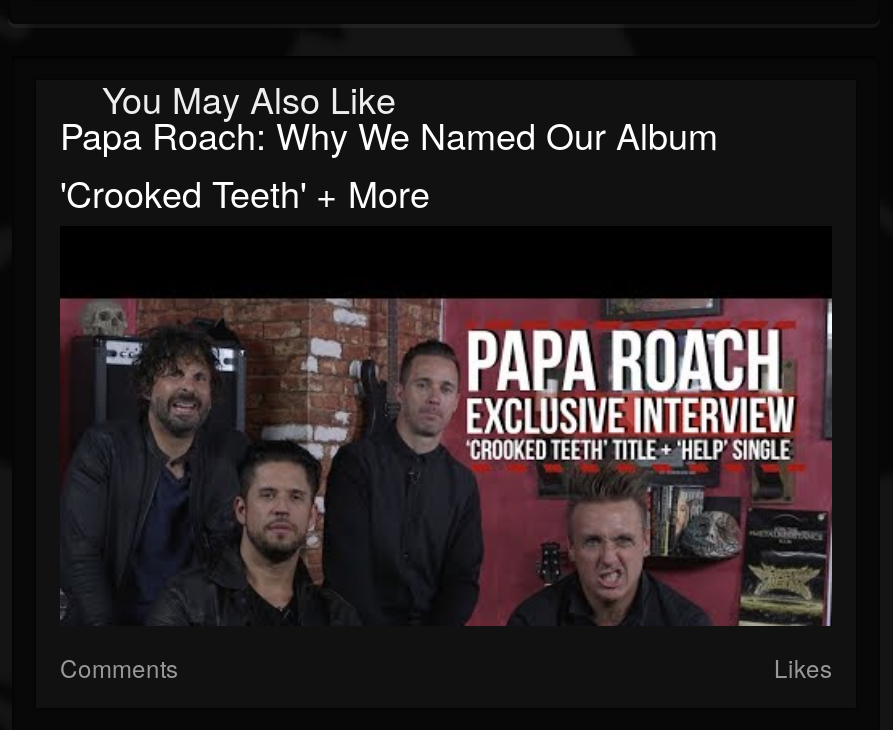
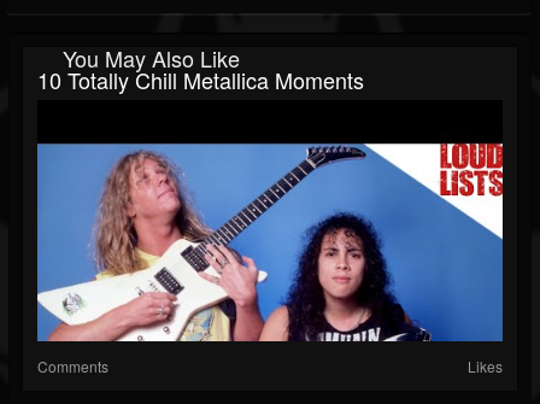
[60,108,718,218] Papa Roach: Why We Named Our Album | 'Crooked Teeth' + More -> [37,64,364,95] 10 Totally Chill Metallica Moments
[58,296,834,628] [image] -> [36,142,504,342] [image]

